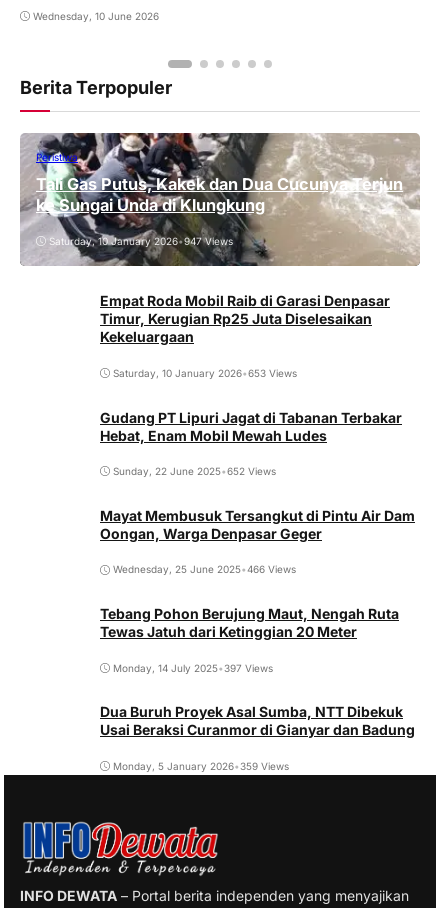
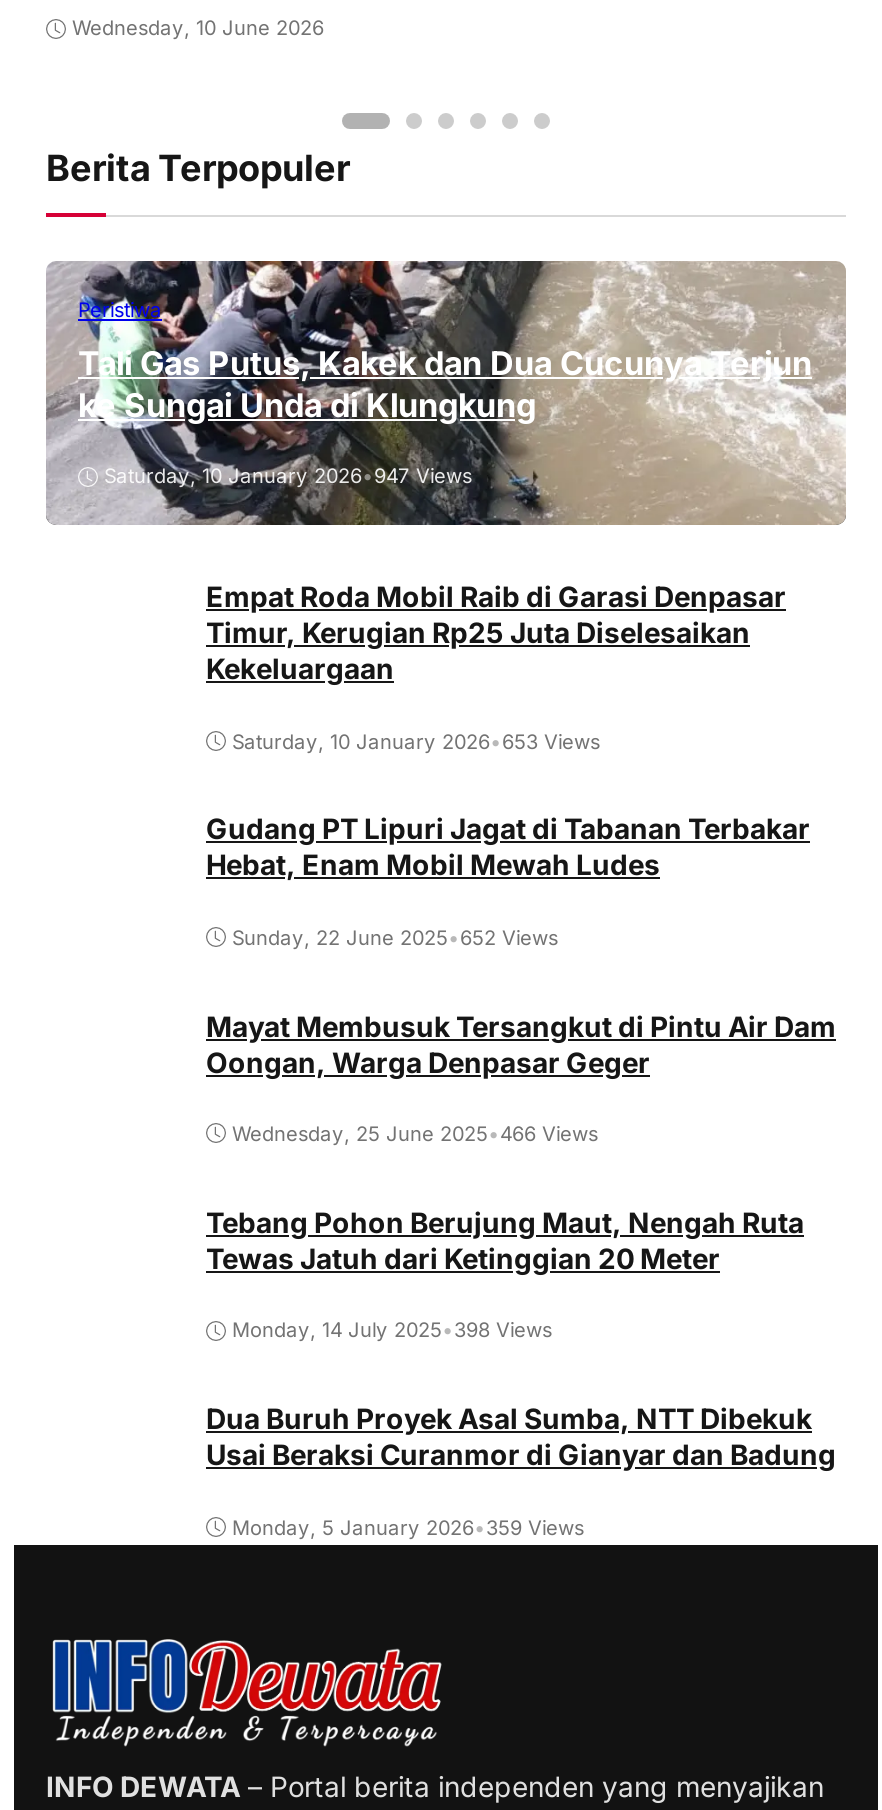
[113,662,273,674] Monday, 14 July 2025•397 Views -> [232,1317,552,1341] Monday, 14 July 2025•398 Views

